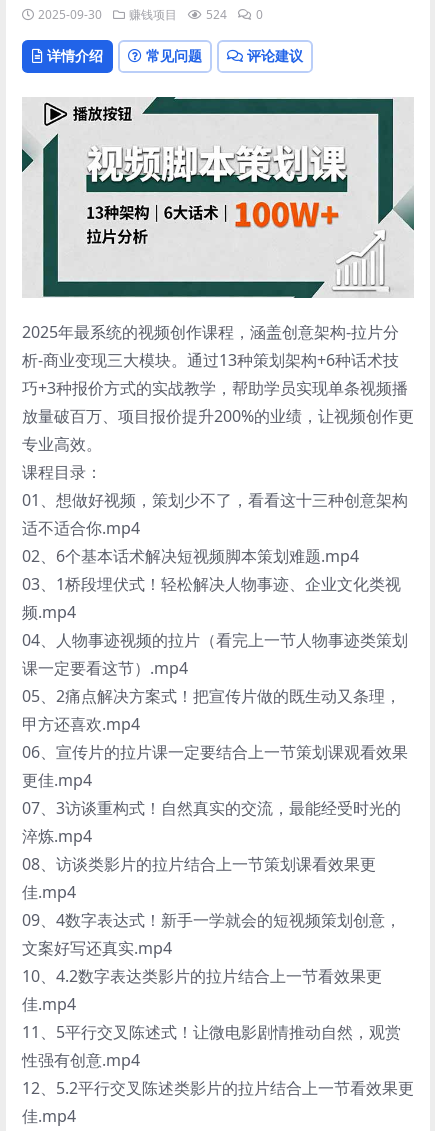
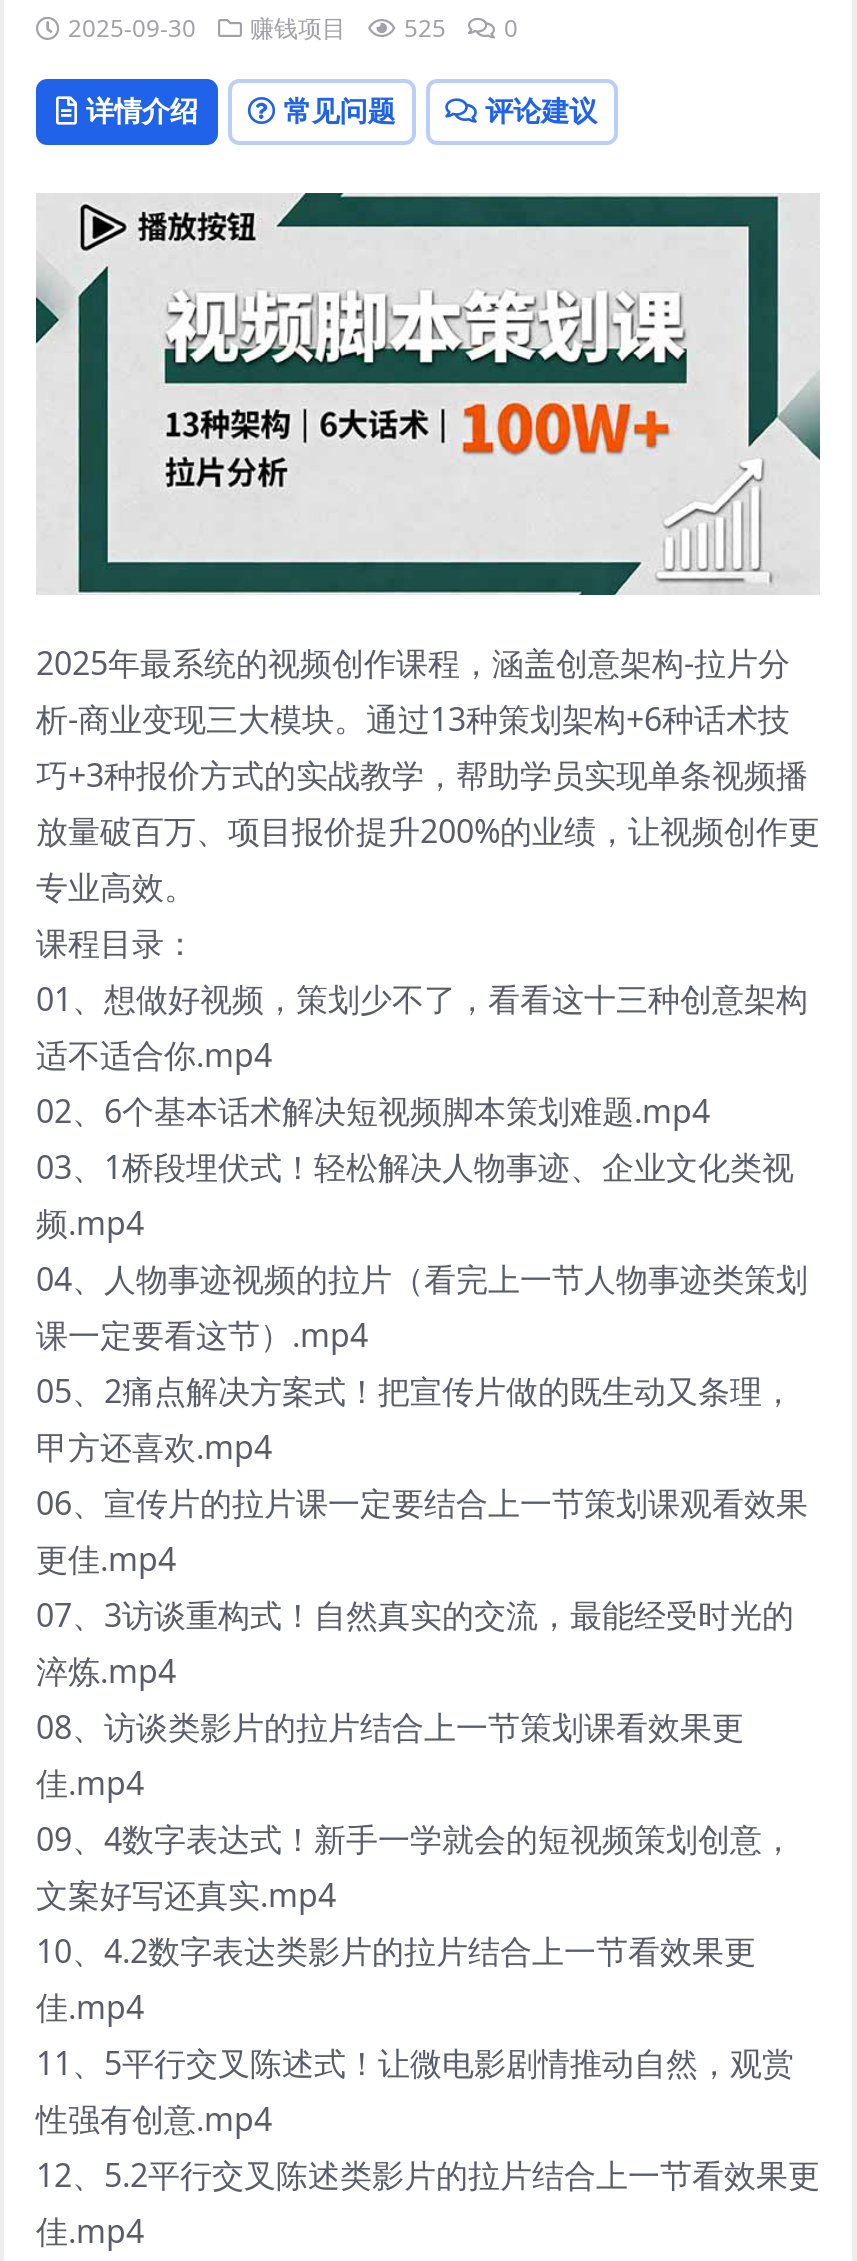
[38,6,263,23] 2025-09-30 赚钱项目 524 0 -> [68,11,518,45] 2025-09-30 赚钱项目 525 0

